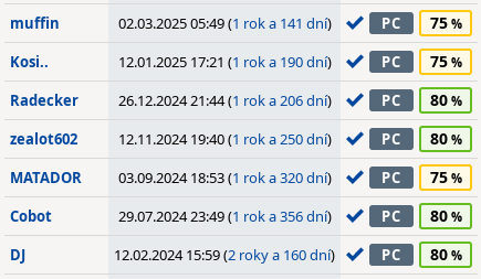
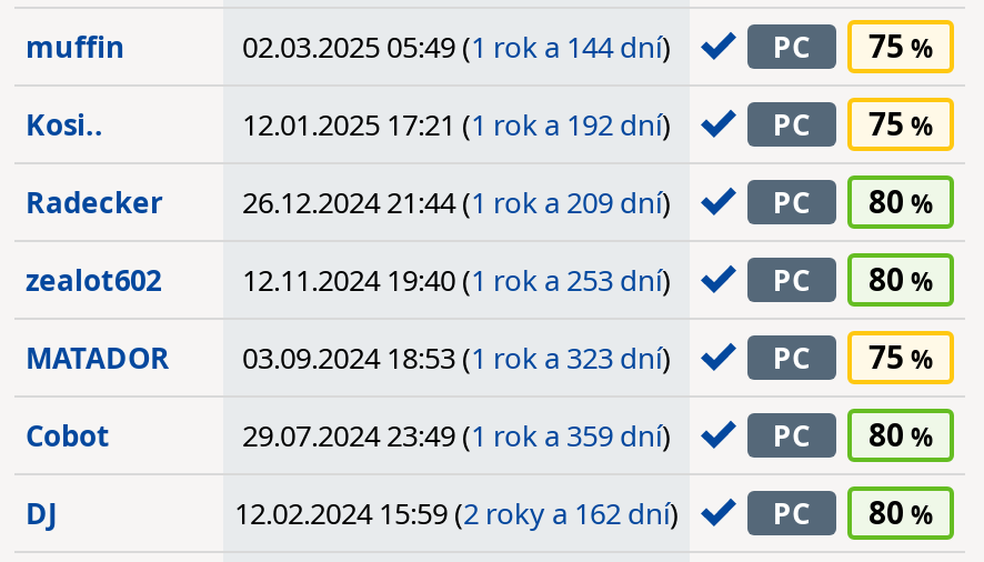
[118,13,331,33] 02.03.2025 05:49 (1 rok a 141 dní) -> [242,27,671,67] 02.03.2025 05:49 (1 rok a 144 dní)
[118,52,331,72] 12.01.2025 17:21 (1 rok a 190 dní) -> [242,104,671,144] 12.01.2025 17:21 (1 rok a 192 dní)
[10,90,331,110] Radecker 26.12.2024 21:44 (1 rok a 206 dní) -> [26,182,671,222] Radecker 26.12.2024 21:44 (1 rok a 209 dní)
[118,129,331,149] 12.11.2024 19:40 (1 rok a 250 dní) -> [242,260,671,300] 12.11.2024 19:40 (1 rok a 253 dní)
[10,168,331,187] MATADOR 03.09.2024 18:53 (1 rok a 320 dní) -> [26,338,671,378] MATADOR 03.09.2024 18:53 (1 rok a 323 dní)
[118,206,331,226] 29.07.2024 23:49 (1 rok a 356 dní) -> [242,415,671,455] 29.07.2024 23:49 (1 rok a 359 dní)
[114,245,335,265] 12.02.2024 15:59 (2 roky a 160 dní) -> [234,493,679,533] 12.02.2024 15:59 (2 roky a 162 dní)

